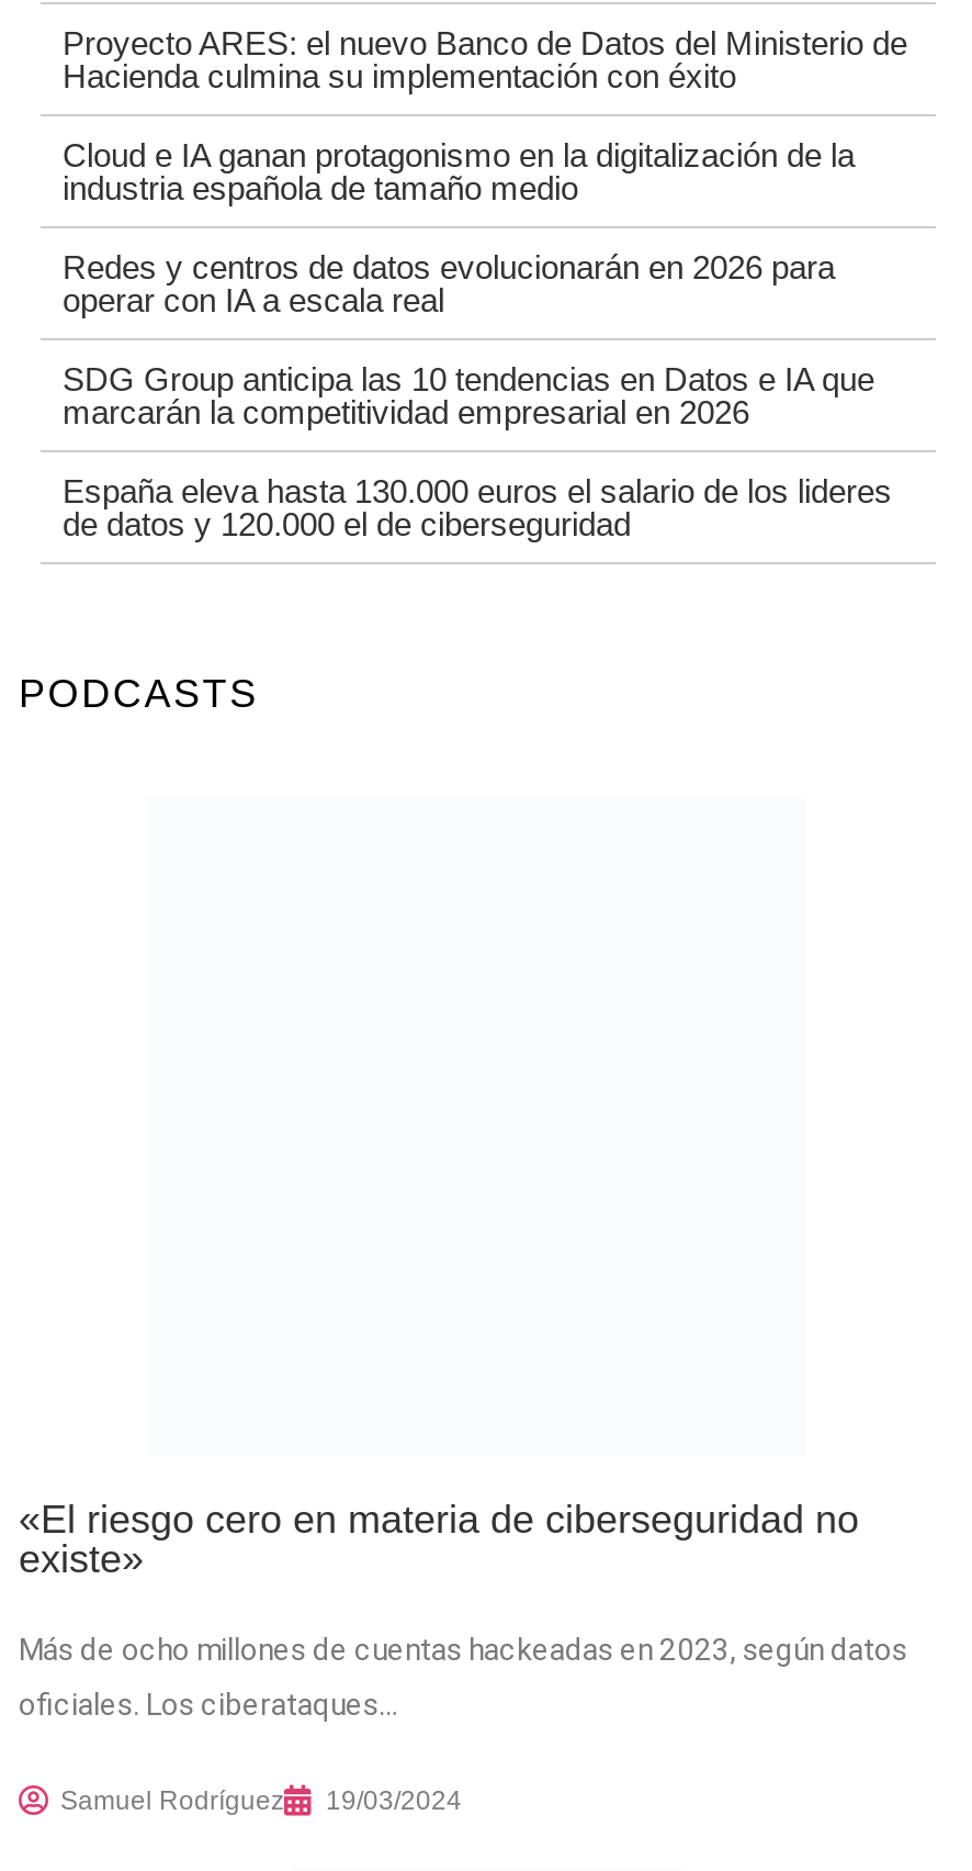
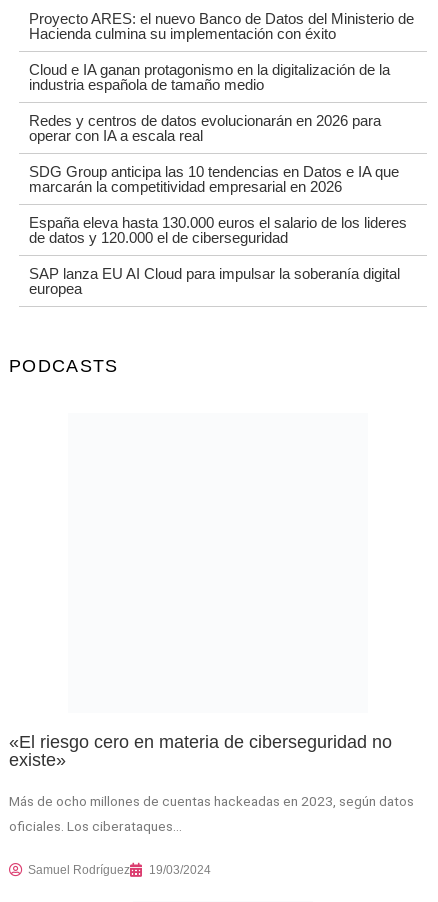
none -> [29,265,400,297] SAP lanza EU AI Cloud para impulsar la soberanía digital | europea

